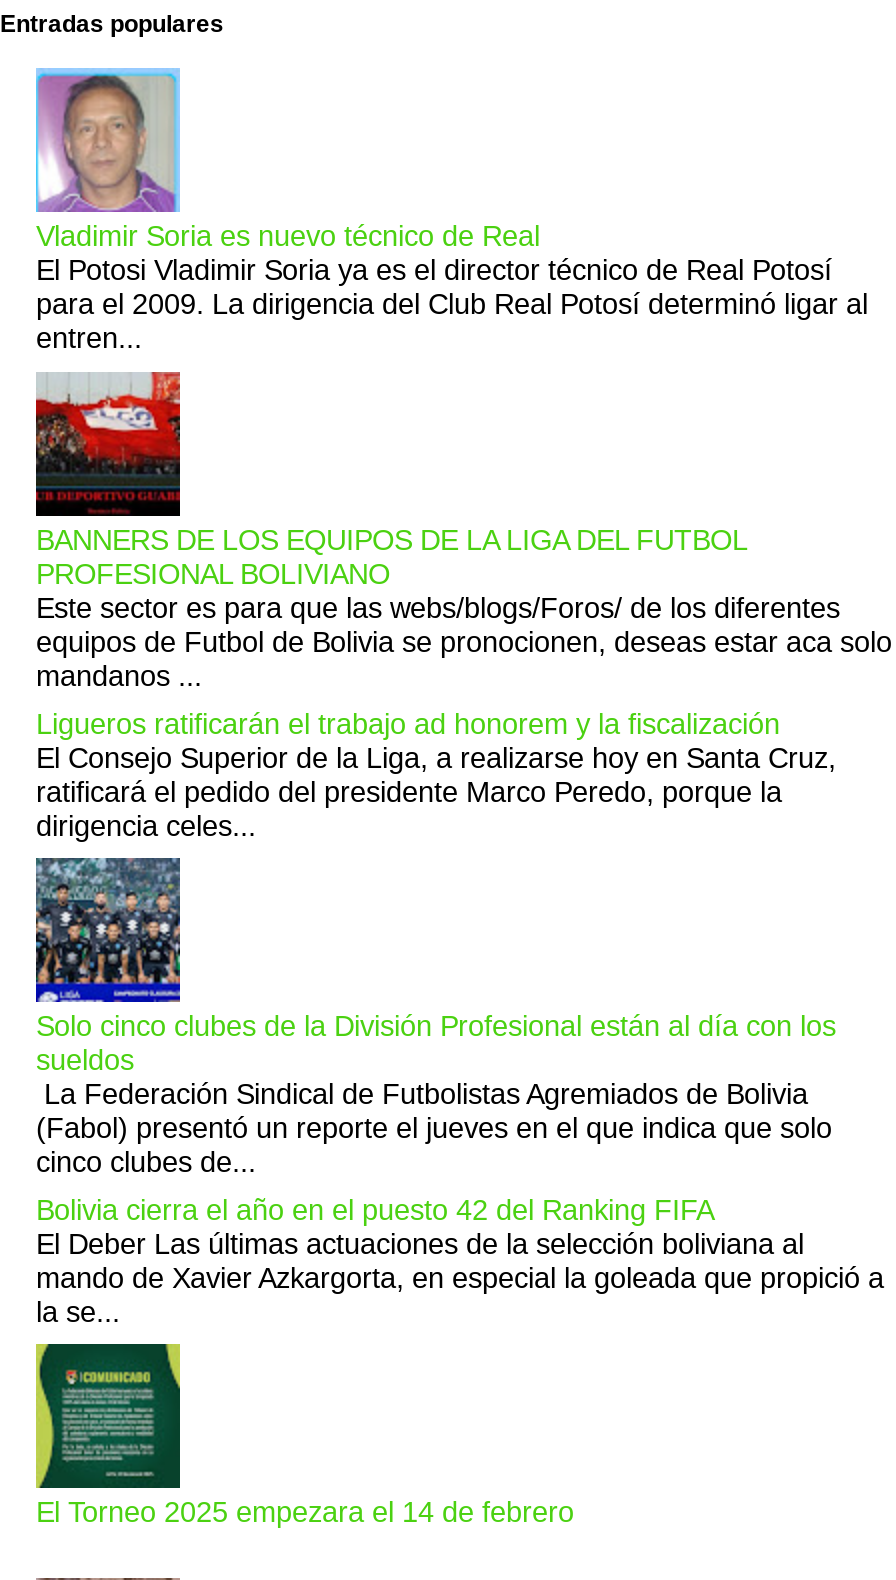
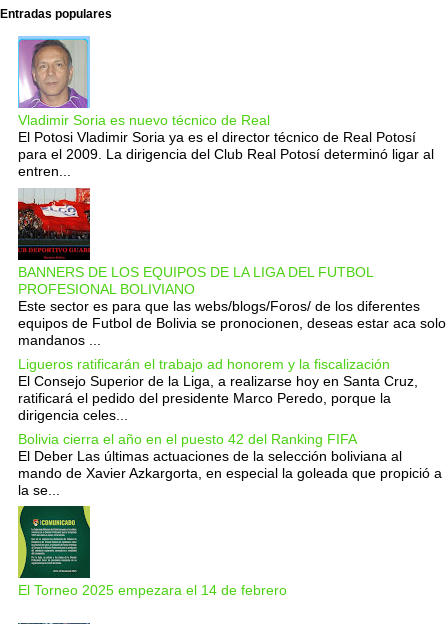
[34,856,836,1178] [image] | Solo cinco clubes de la División Profesional están al día con los | sueldos | La Federación Sindical de Futbolistas Agremiados de Bolivia | (Fabol) presentó un reporte el jueves en el que indica que solo | cinco clubes de... -> none

